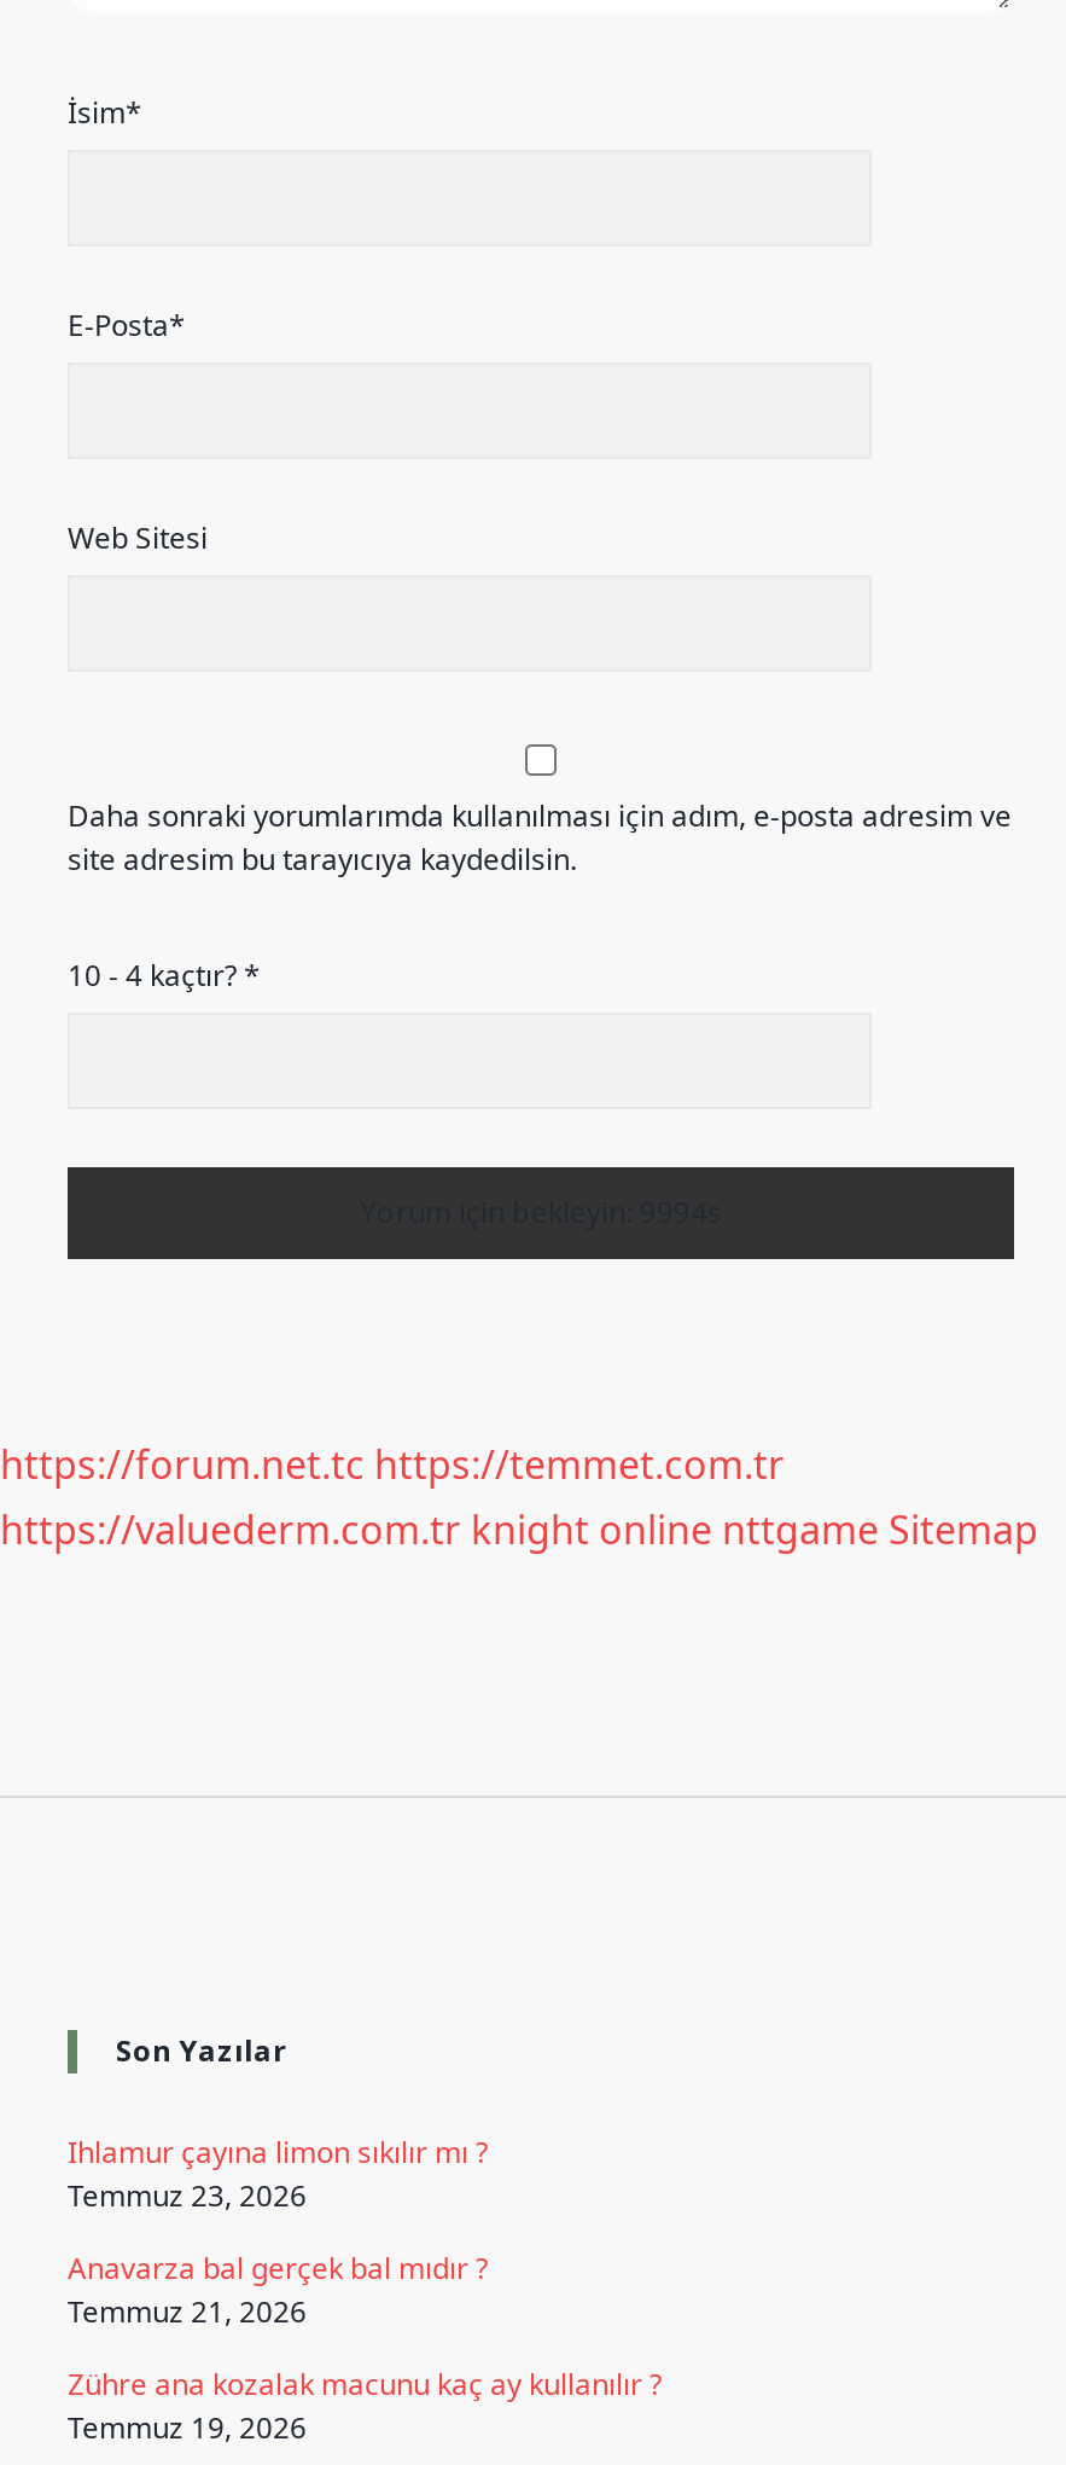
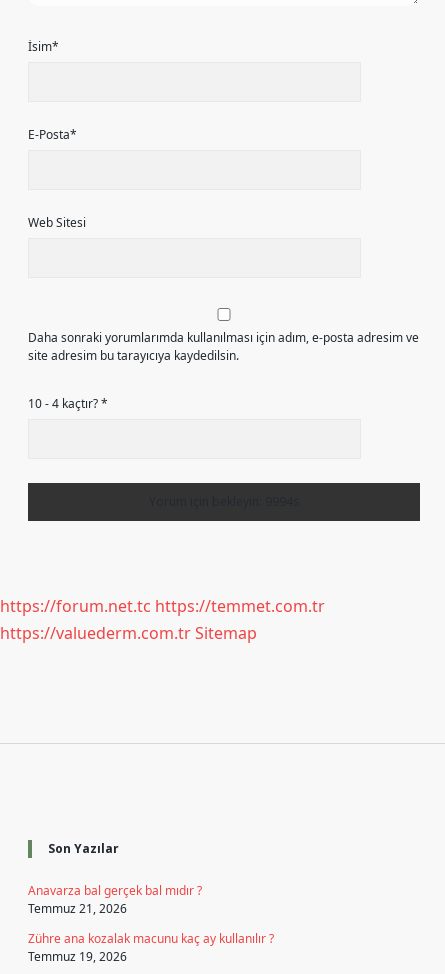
[0,1503,1038,1556] https://valuederm.com.tr knight online nttgame Sitemap -> [0,622,257,644] https://valuederm.com.tr Sitemap
[68,2131,488,2216] Ihlamur çayına limon sıkılır mı ? | Temmuz 23, 2026 -> none

